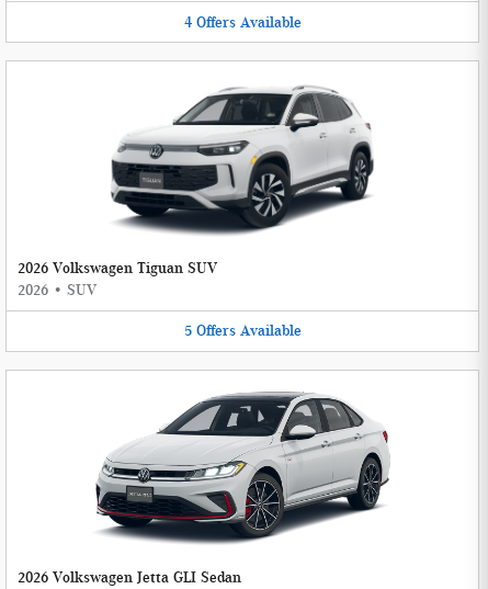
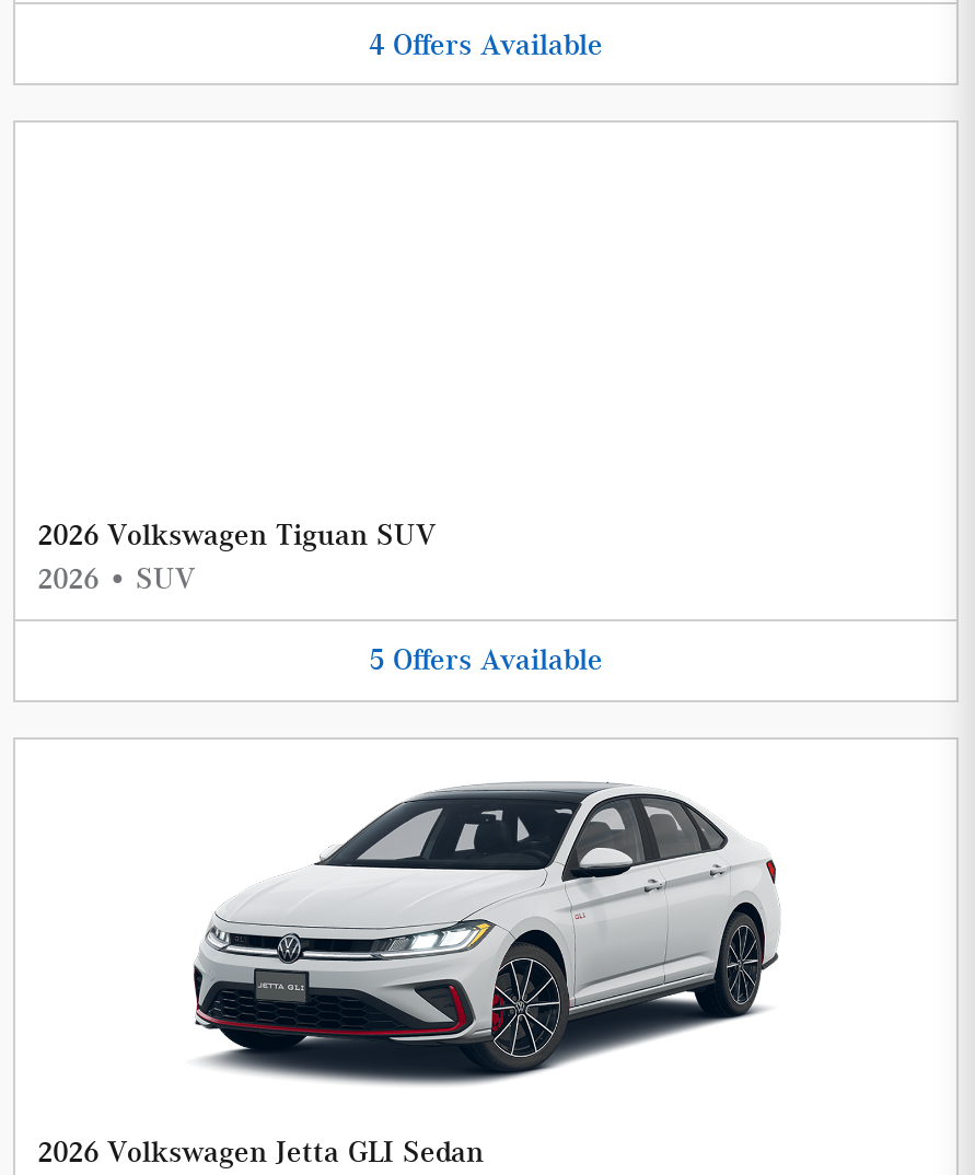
[110,84,375,236] [image] -> none

